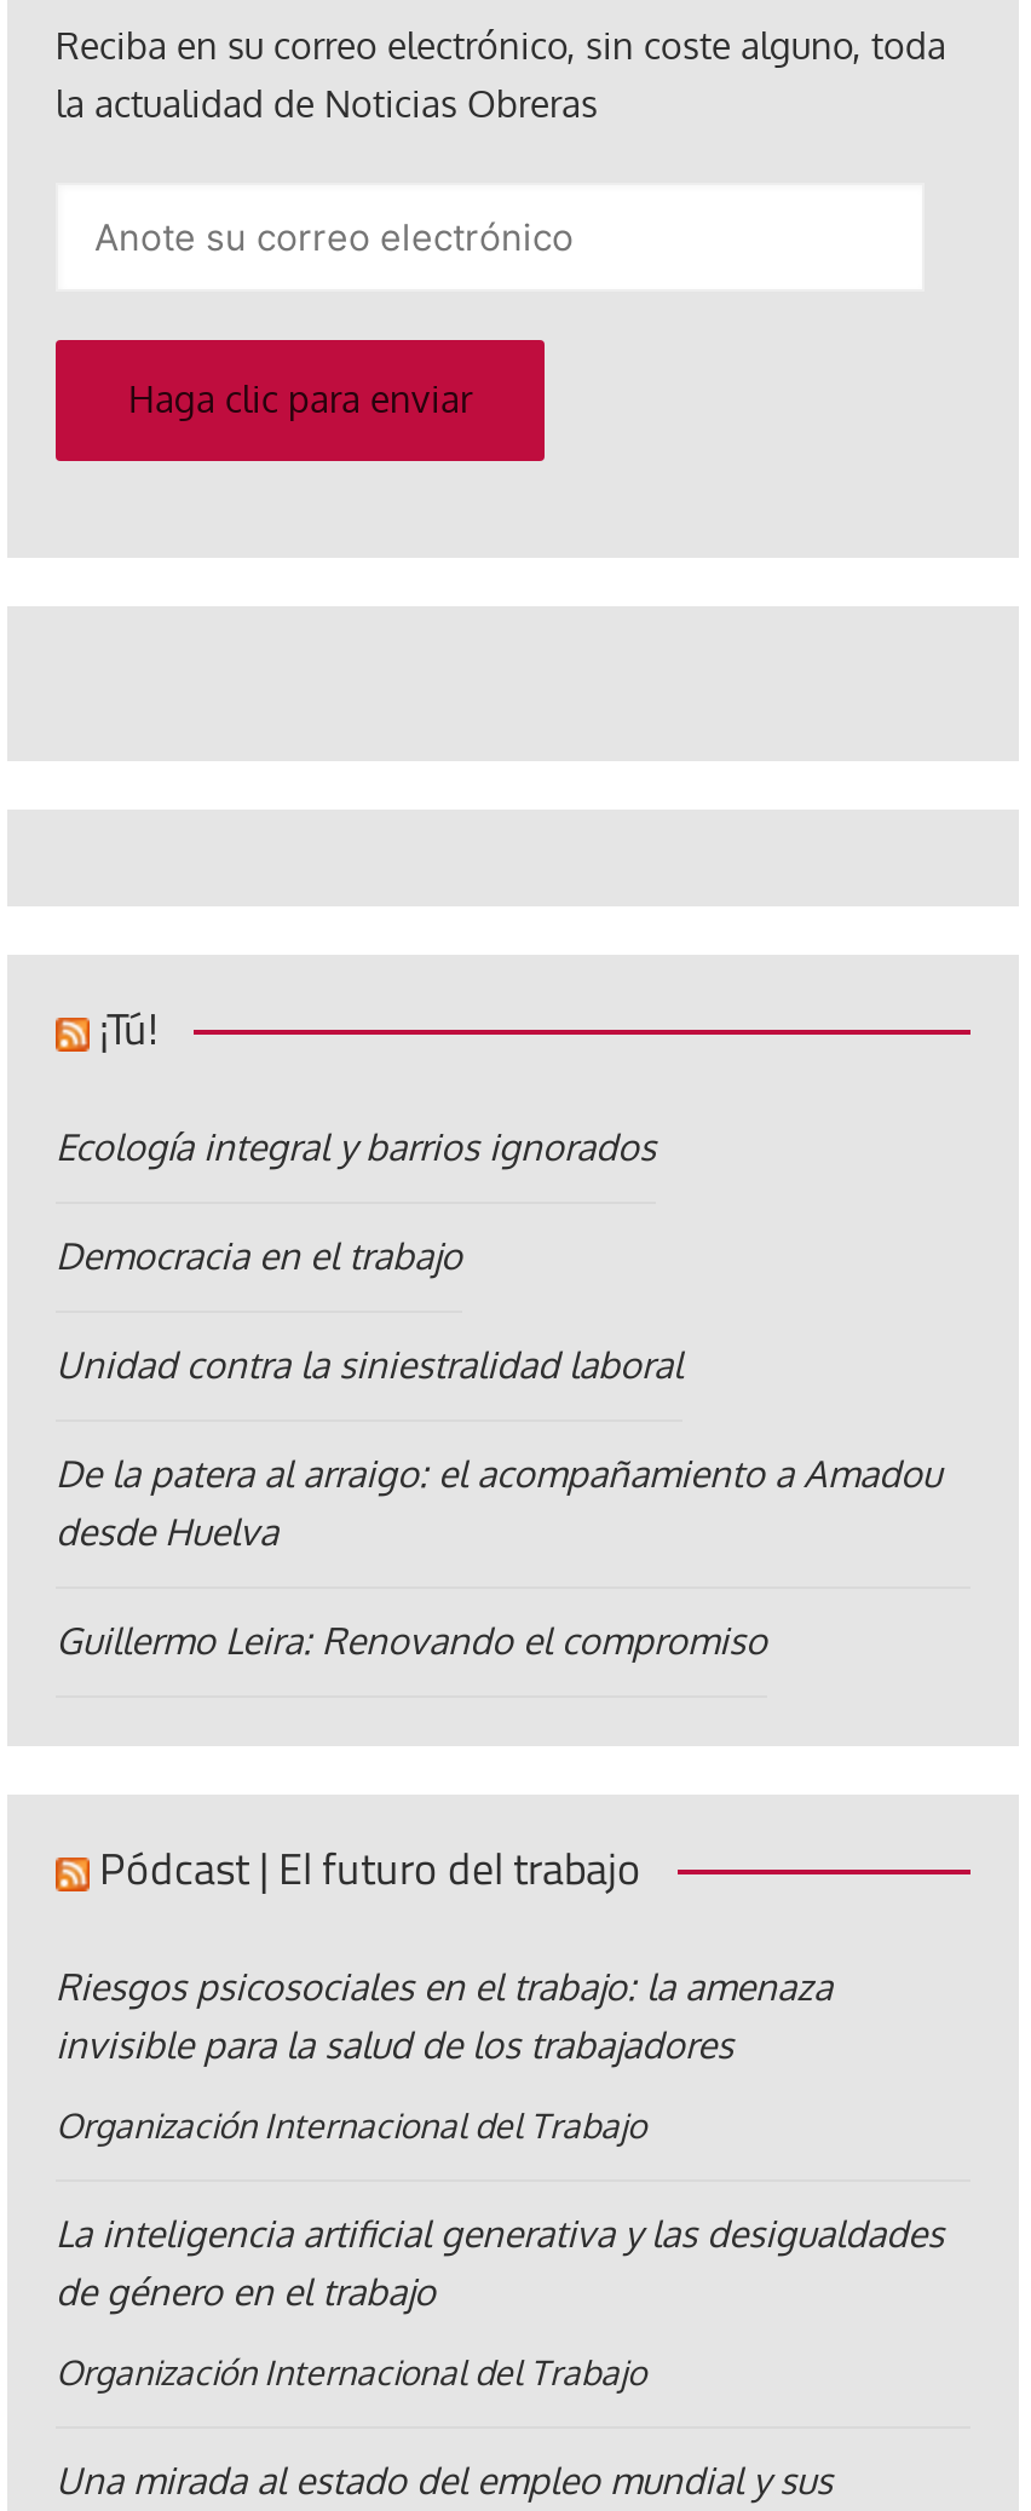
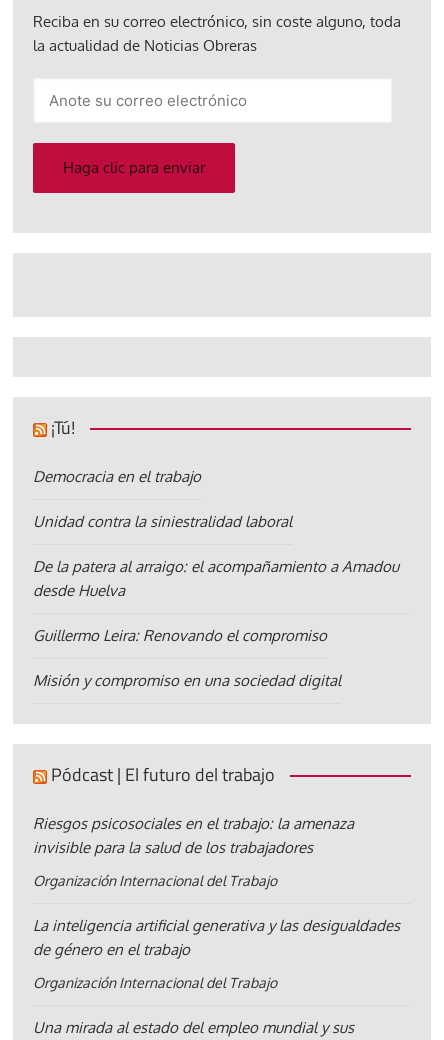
[56,1125,656,1171] Ecología integral y barrios ignorados -> none
moved [56,1234,941,1665] -> [33,467,399,645]: Democracia en el trabajo | Unidad contra la siniestralidad laboral | De la patera al arraigo: el acompañamiento a Amadou | desde Huelva | Guillermo Leira: Renovando el compromiso
none -> [33,671,341,690] Misión y compromiso en una sociedad digital

